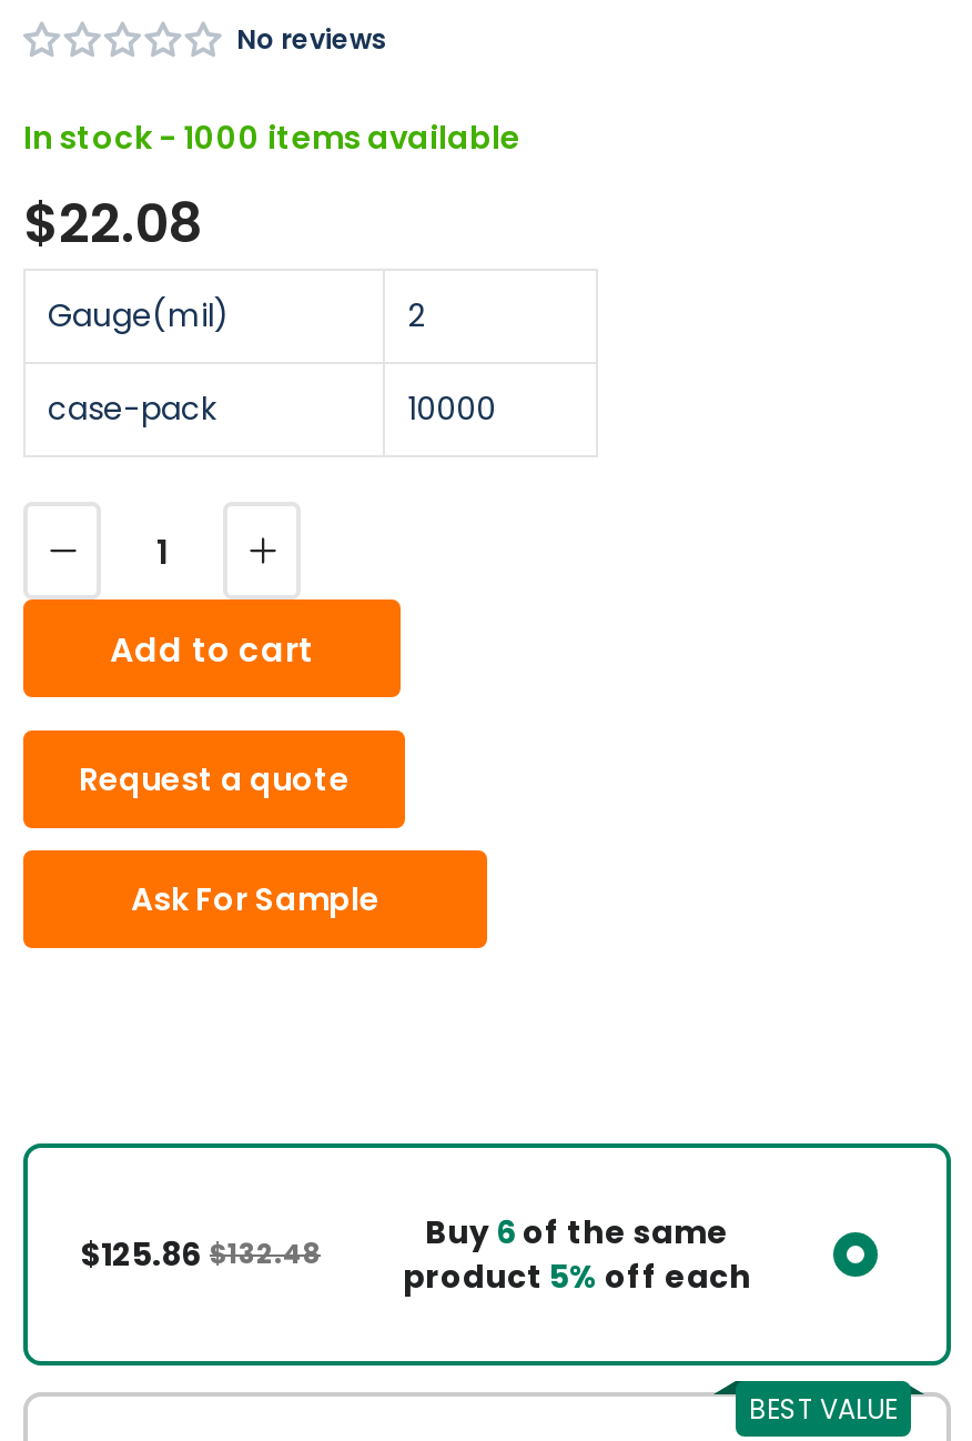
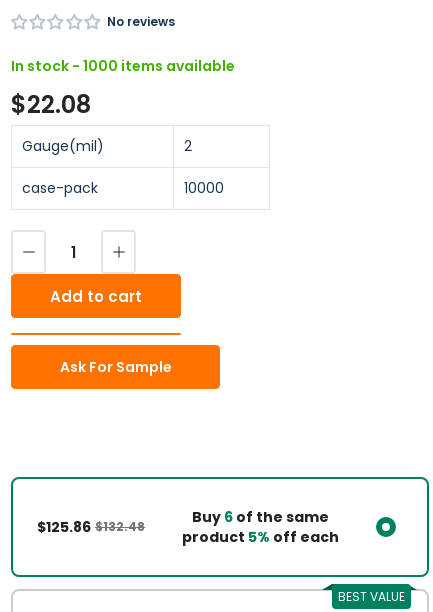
[79,757,350,802] Request a quote -> none

